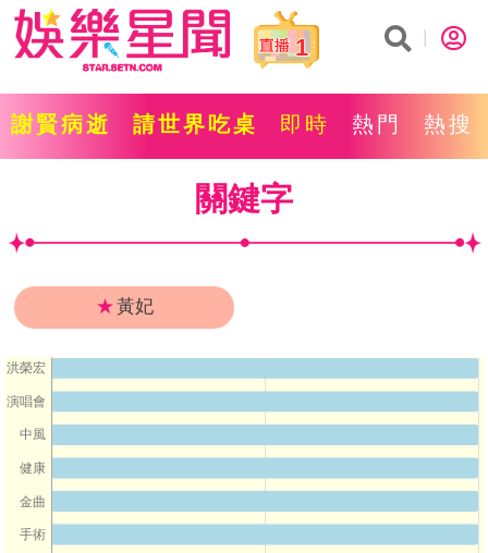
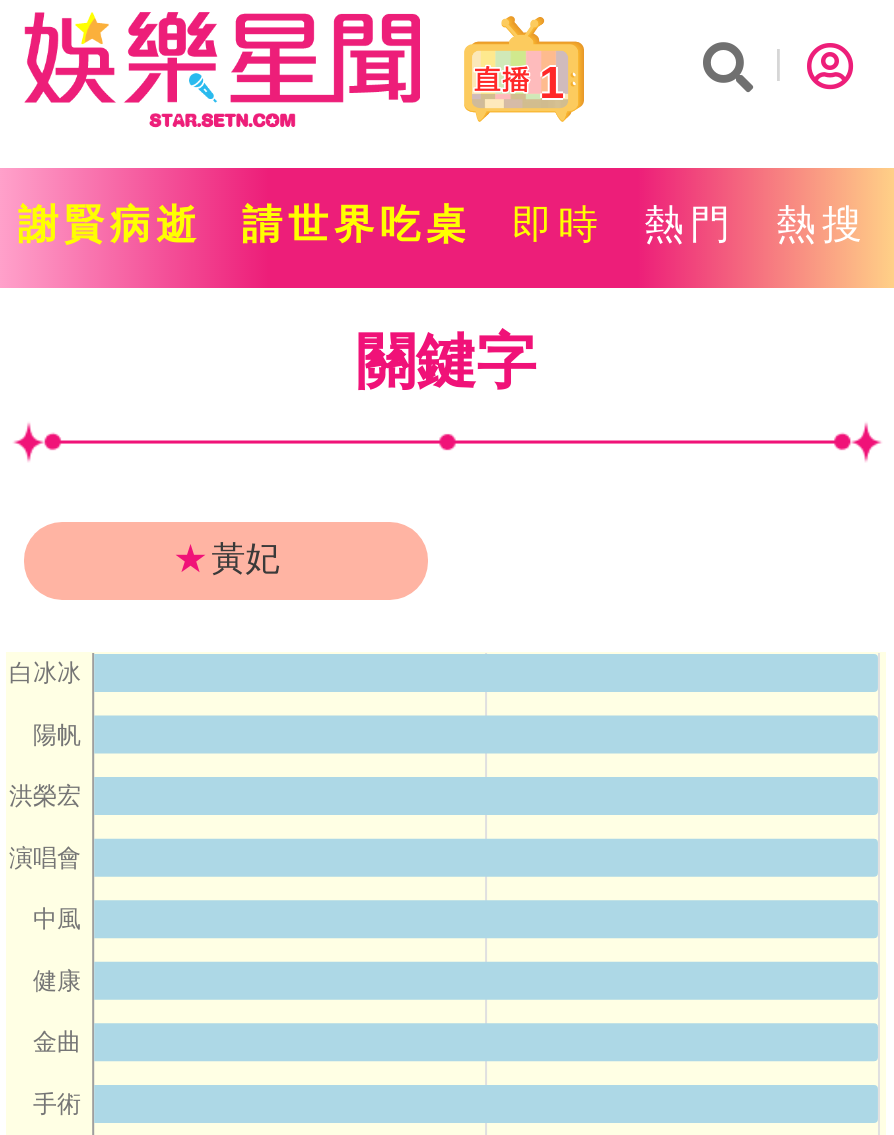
none -> [10,659,82,748] 白冰冰 | 陽帆

